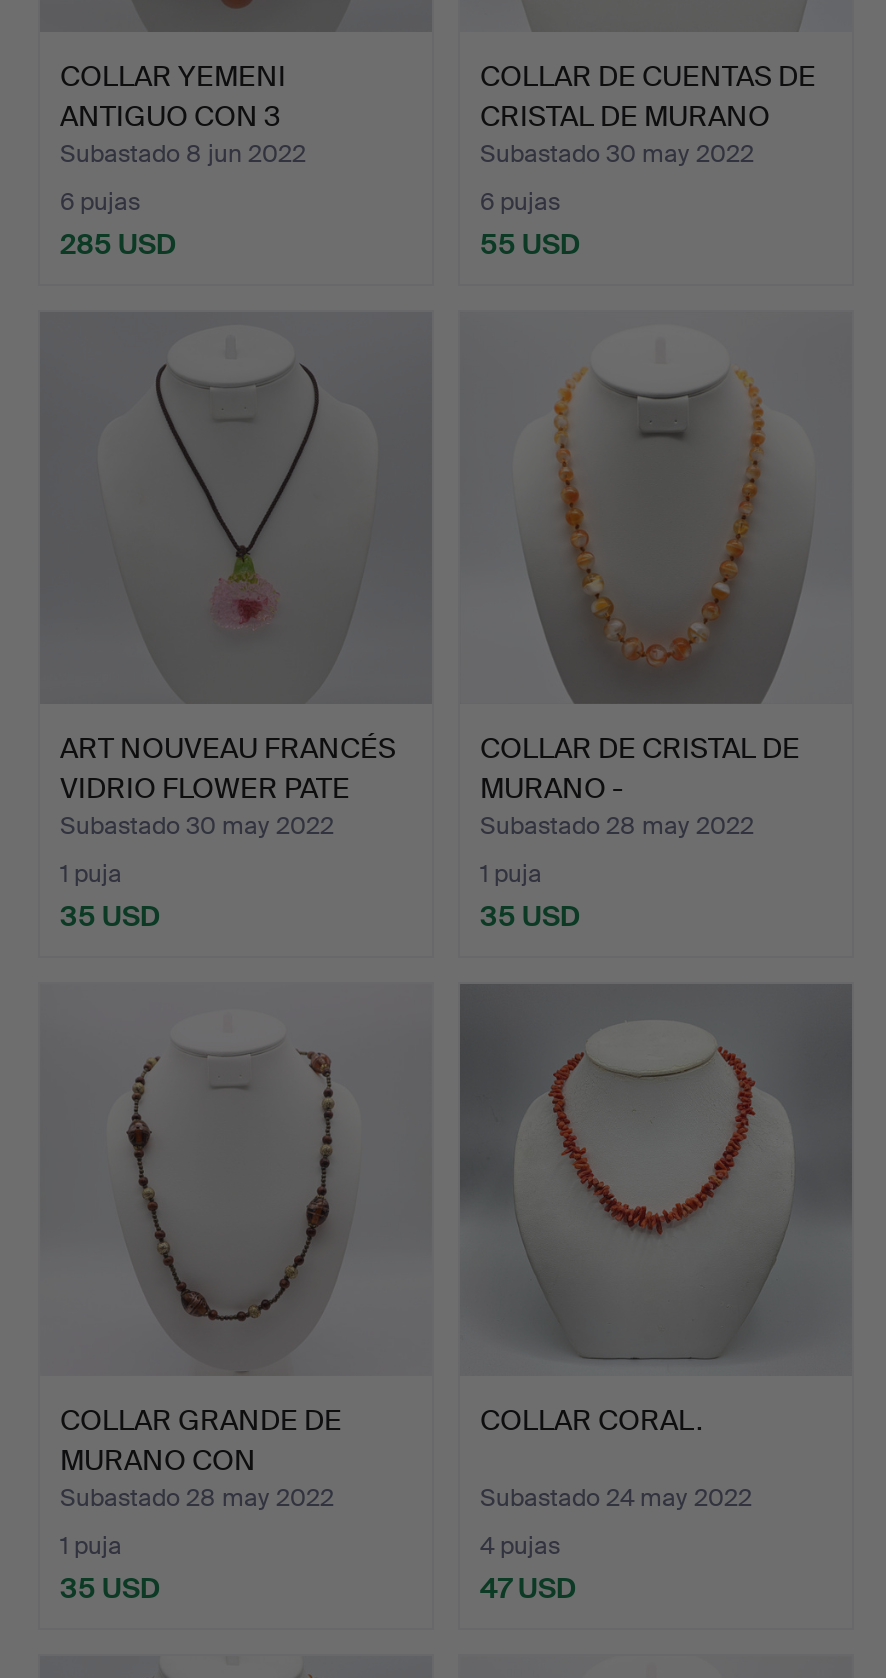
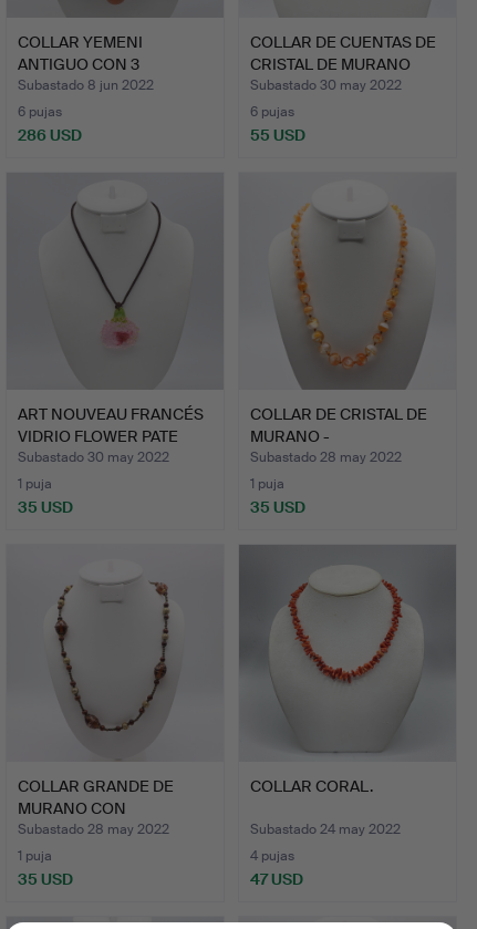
[60,226,176,262] 285 USD -> [18,125,82,145] 286 USD

